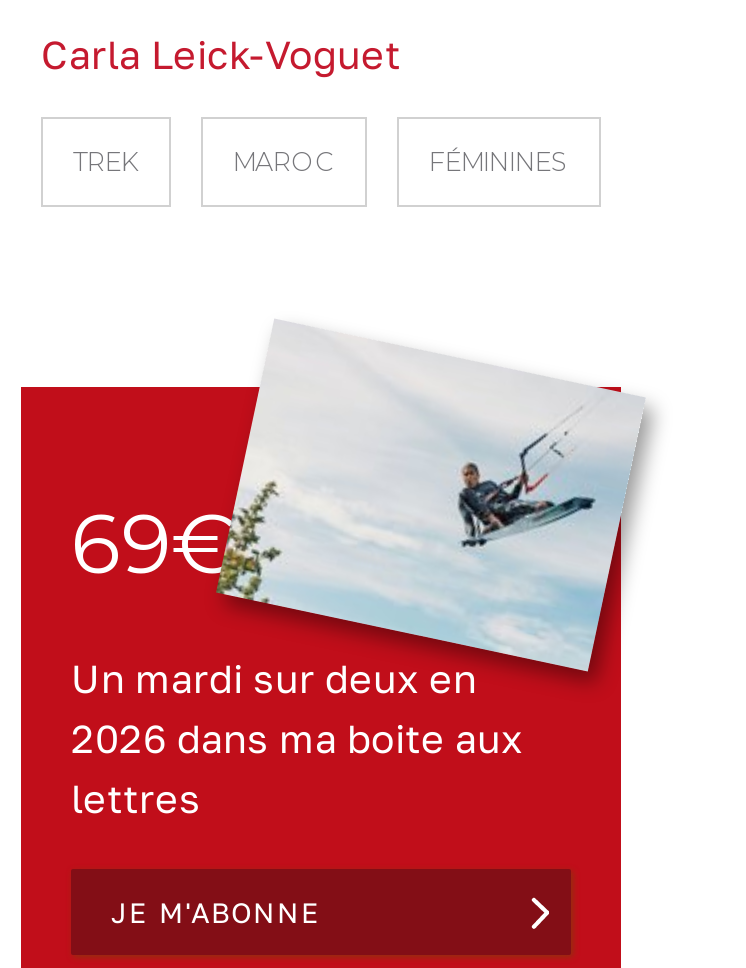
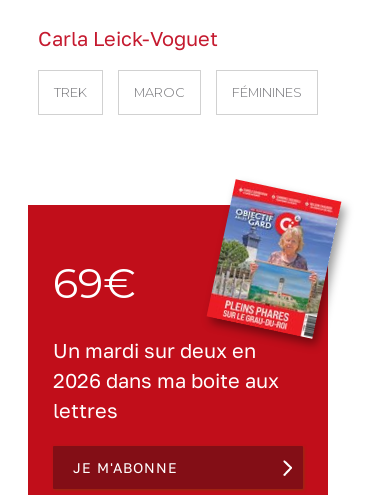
[225,321,651,681] [image] -> [132,174,344,351] [image]

